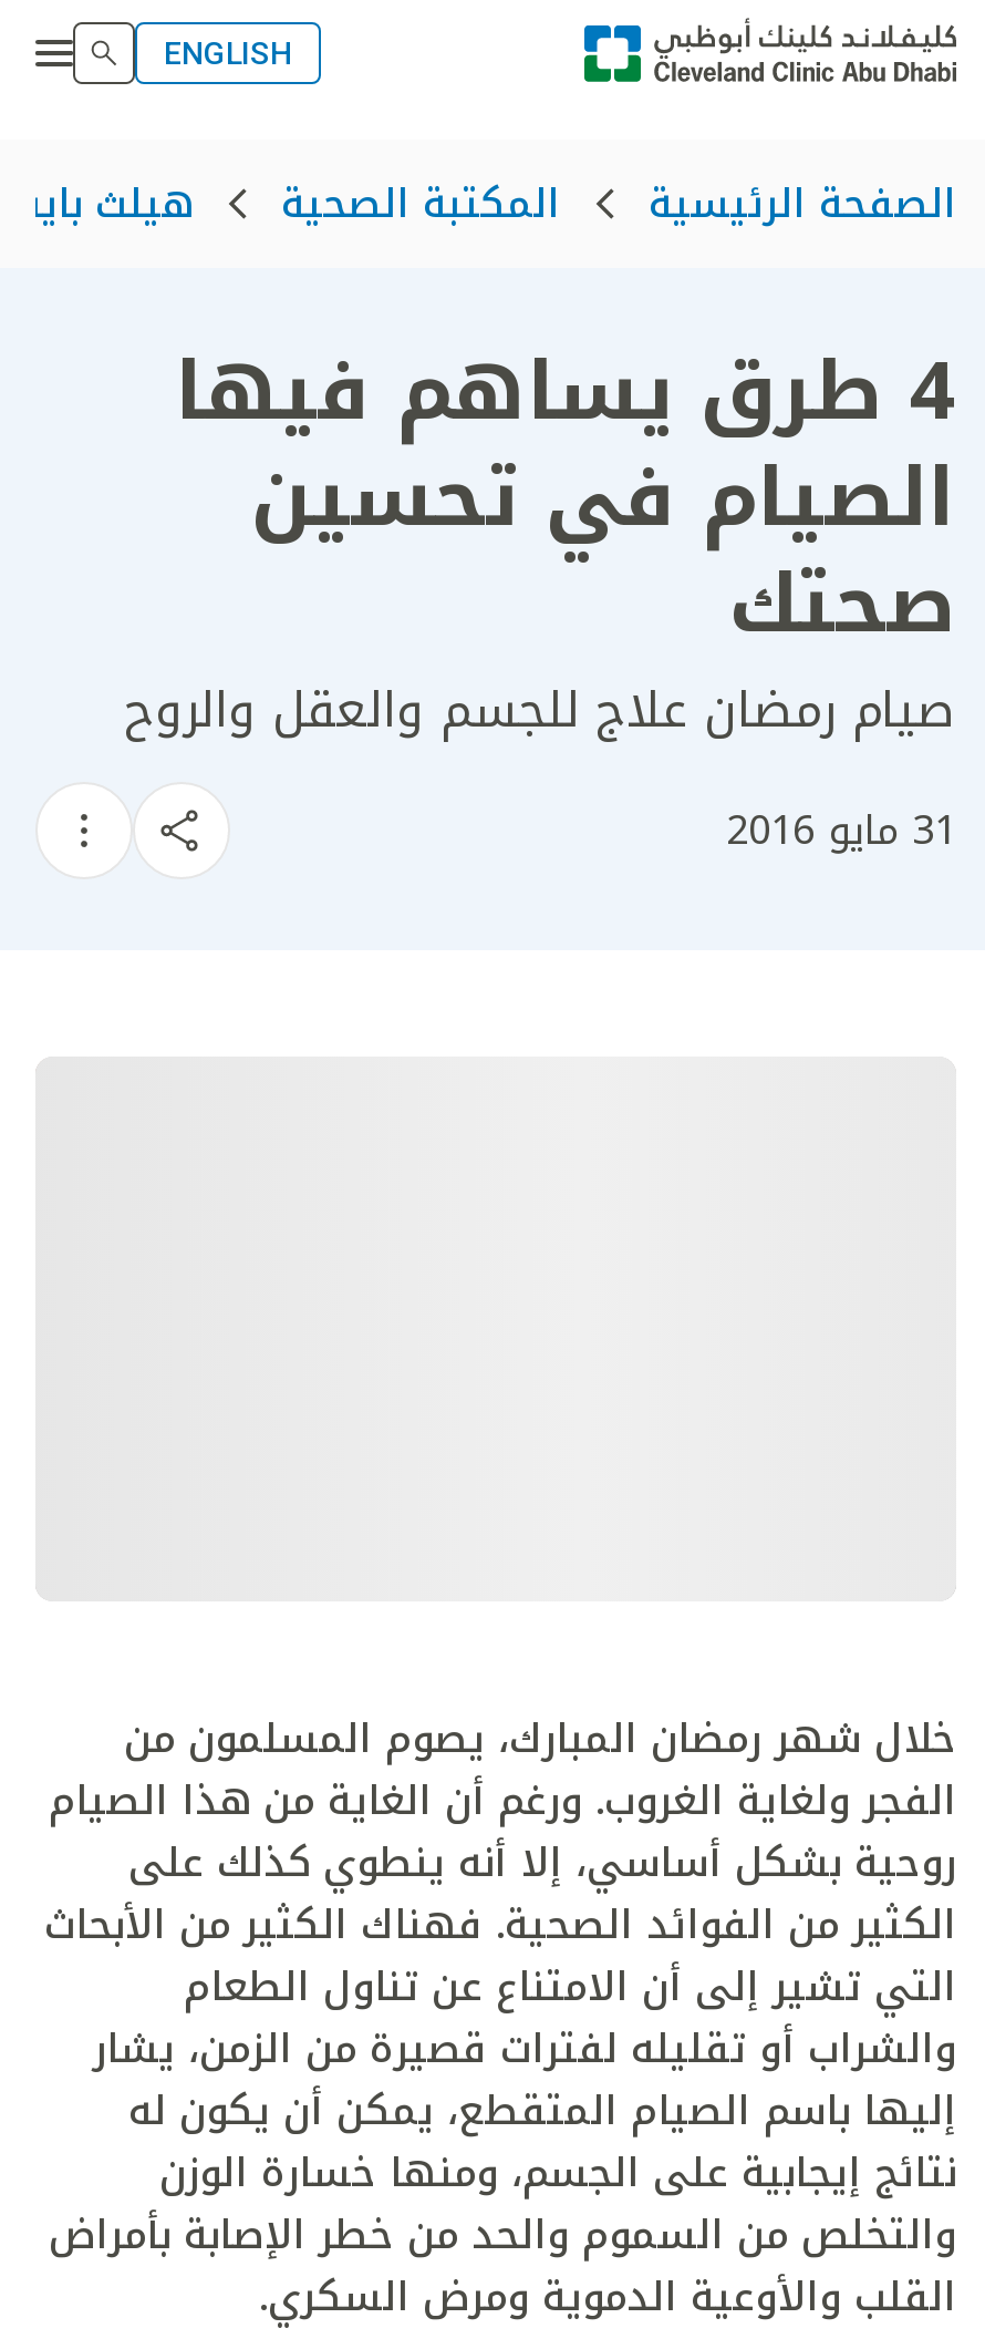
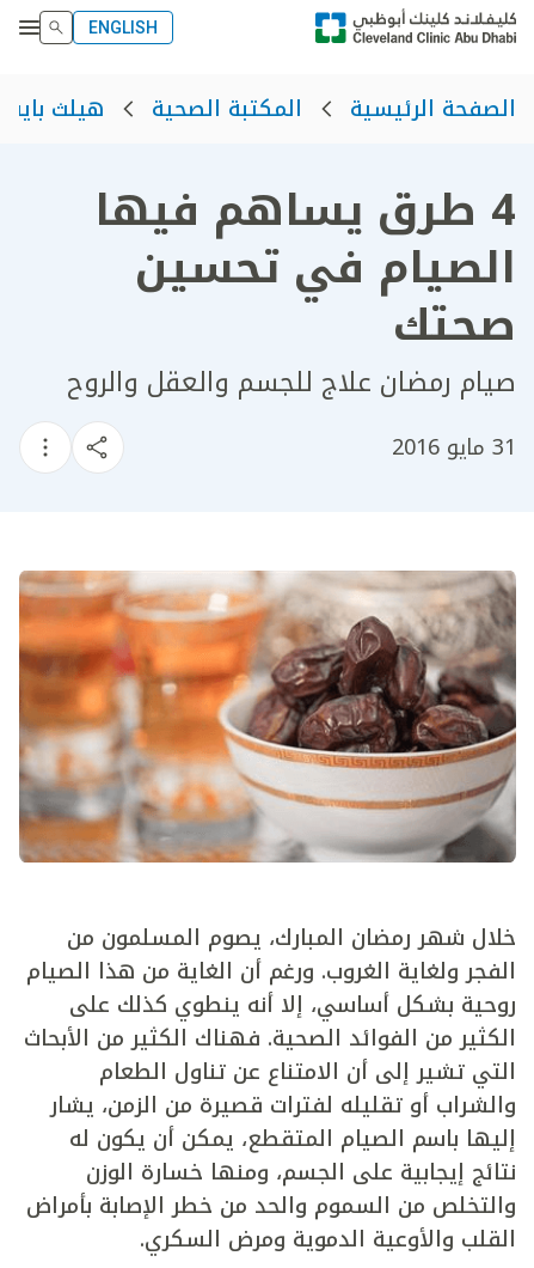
none -> [18,571,517,864] [image]

